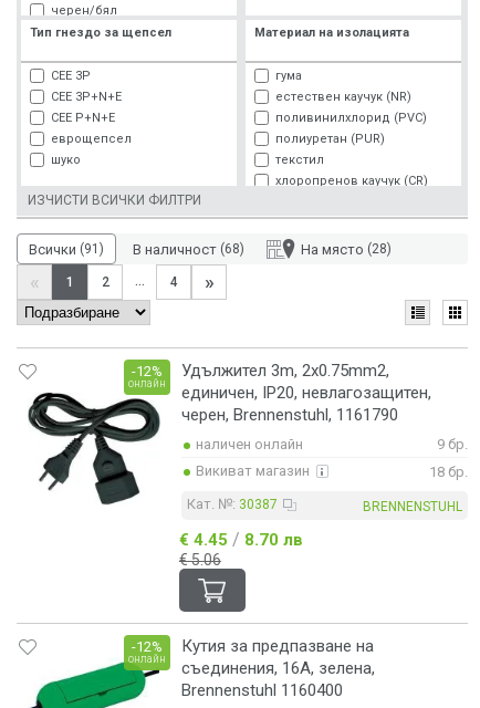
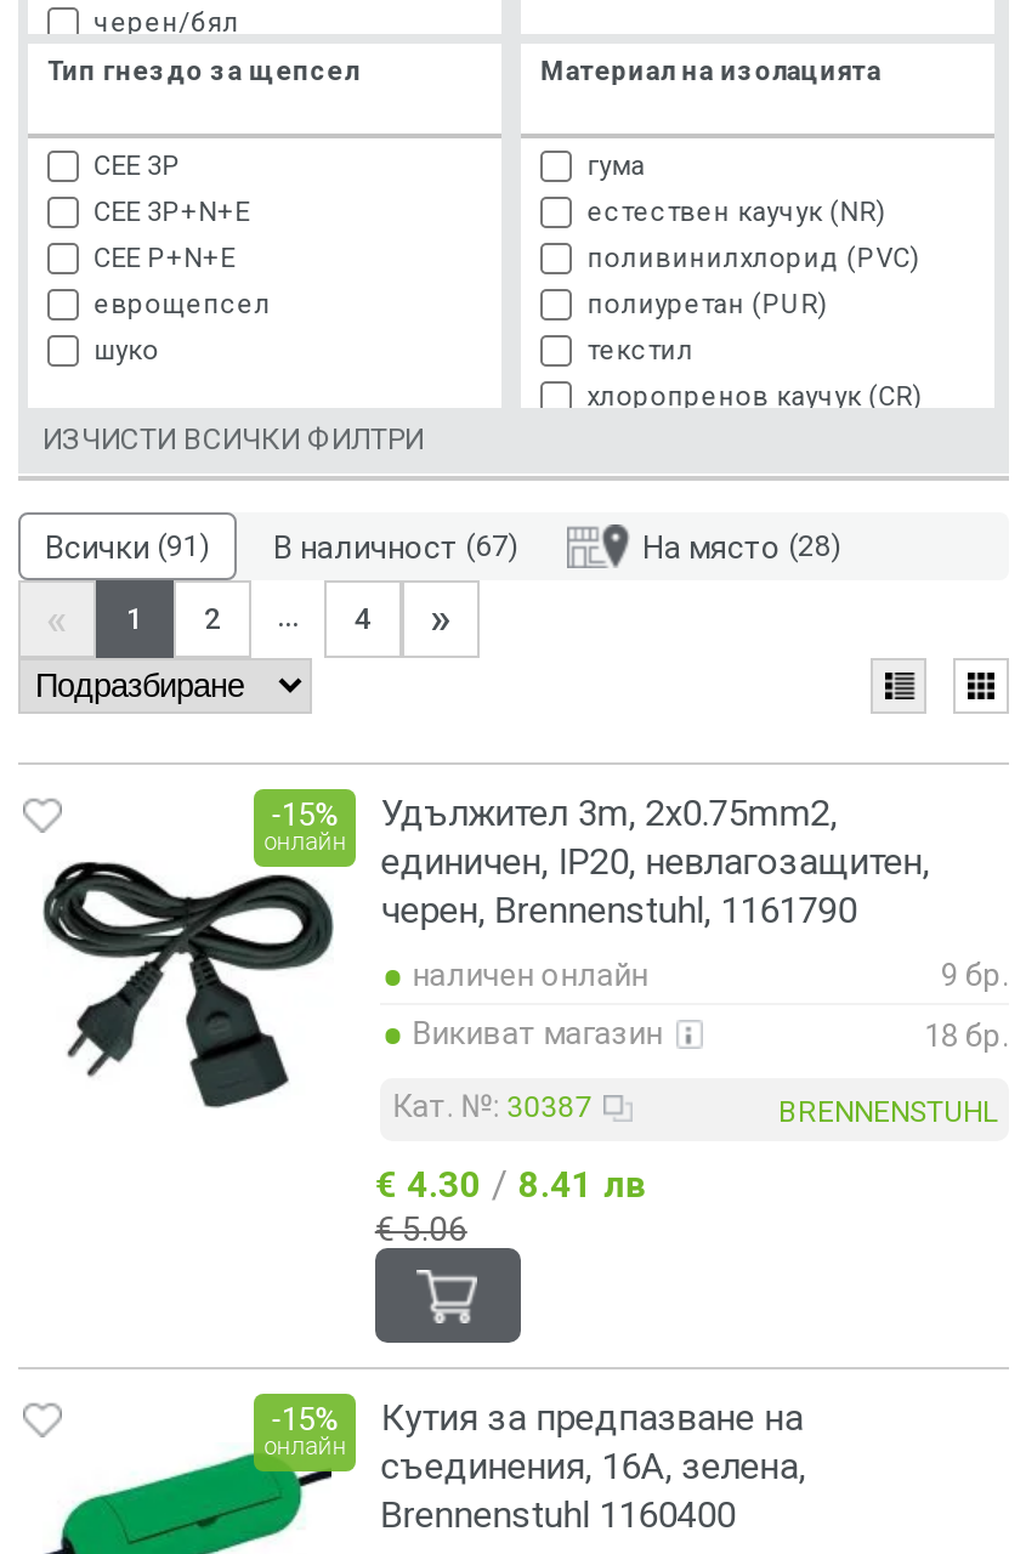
[29,242,244,258] Всички (91) В наличност (68) -> [45,530,518,567] Всички (91) В наличност (67)
[132,361,390,381] -12% Удължител 3m, 2x0.75mm2, -> [271,793,837,836] -15% Удължител 3m, 2x0.75mm2,
[179,528,303,549] € 4.45 / 8.70 лв -> [375,1159,647,1206] € 4.30 / 8.41 лв
[132,636,374,655] -12% Кутия за предпазване на -> [271,1395,803,1439] -15% Кутия за предпазване на

